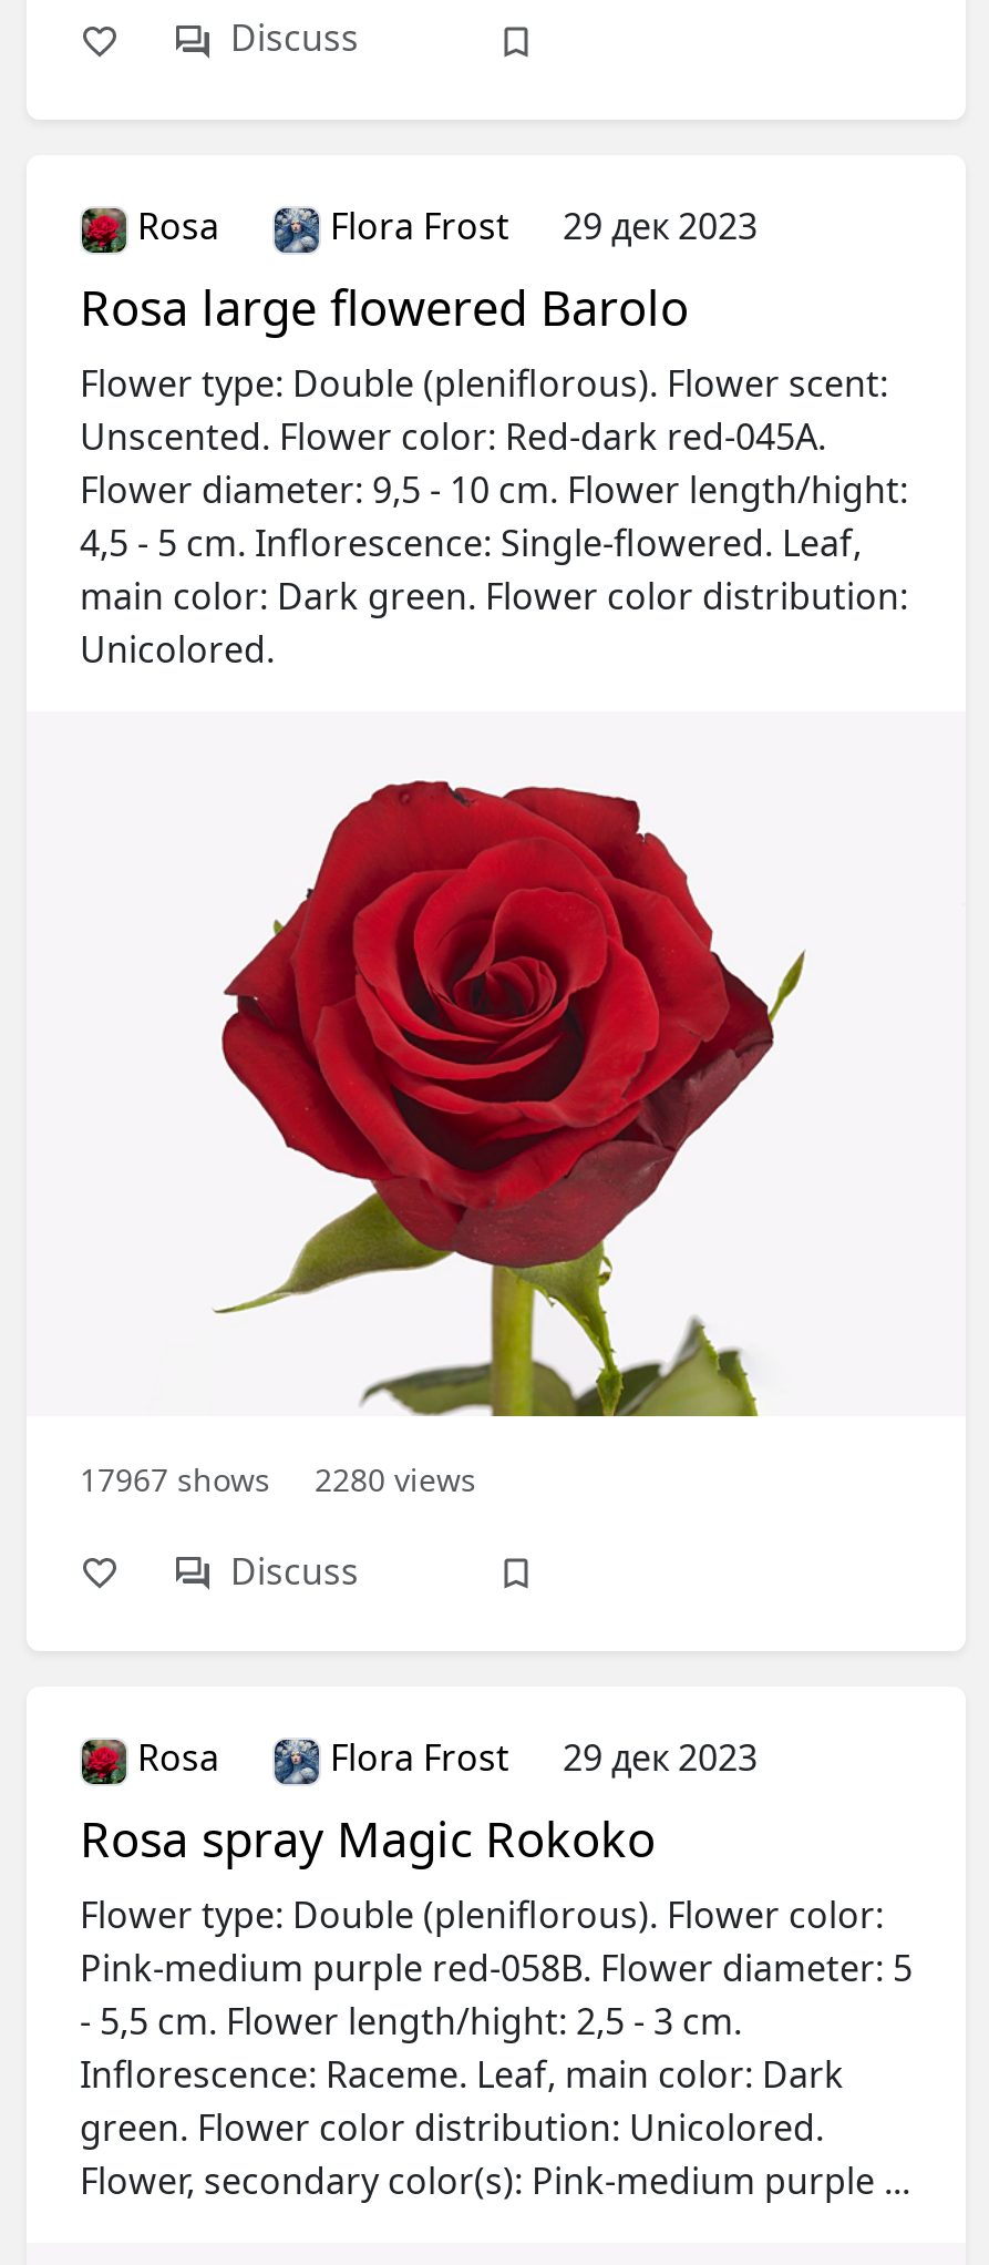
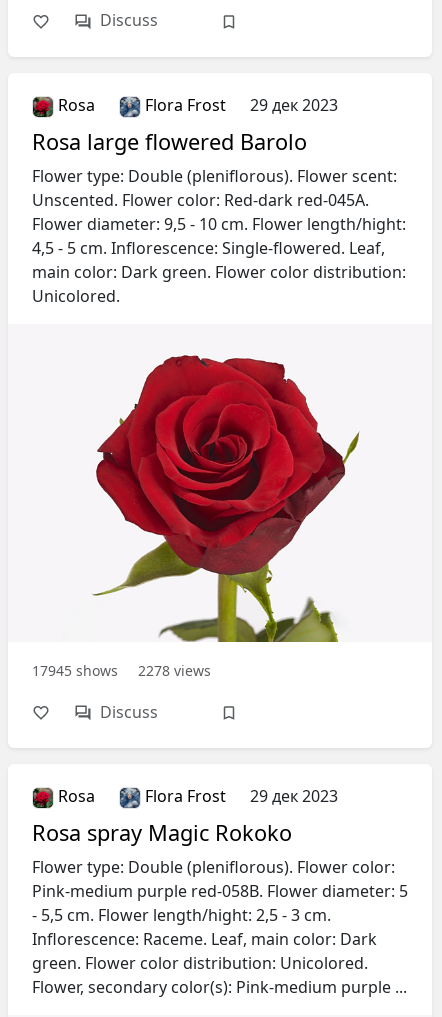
[80,1459,270,1501] 17967 shows -> [32,661,118,680] 17945 shows
[315,1459,476,1501] 2280 views -> [138,661,211,680] 2278 views

